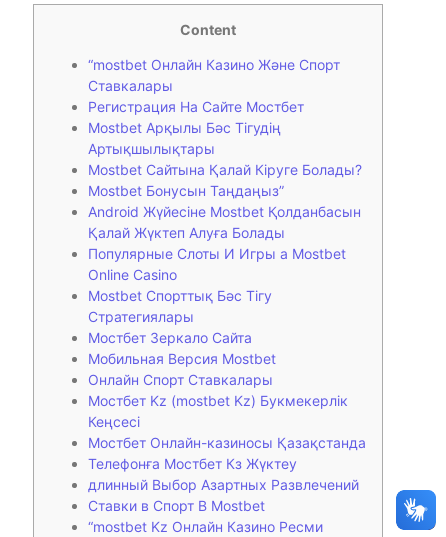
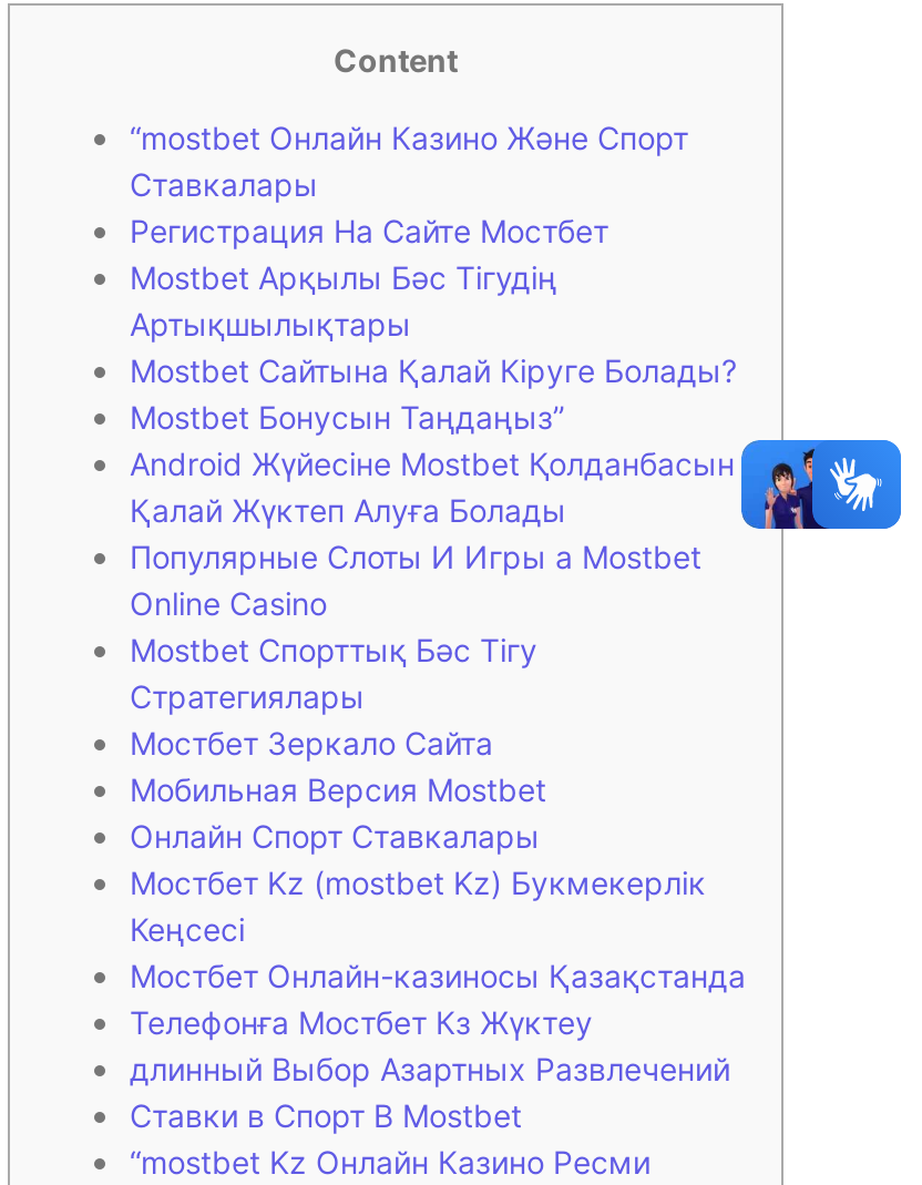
none -> [739,438,903,531] [image]
[394,488,438,532] [image] -> none

